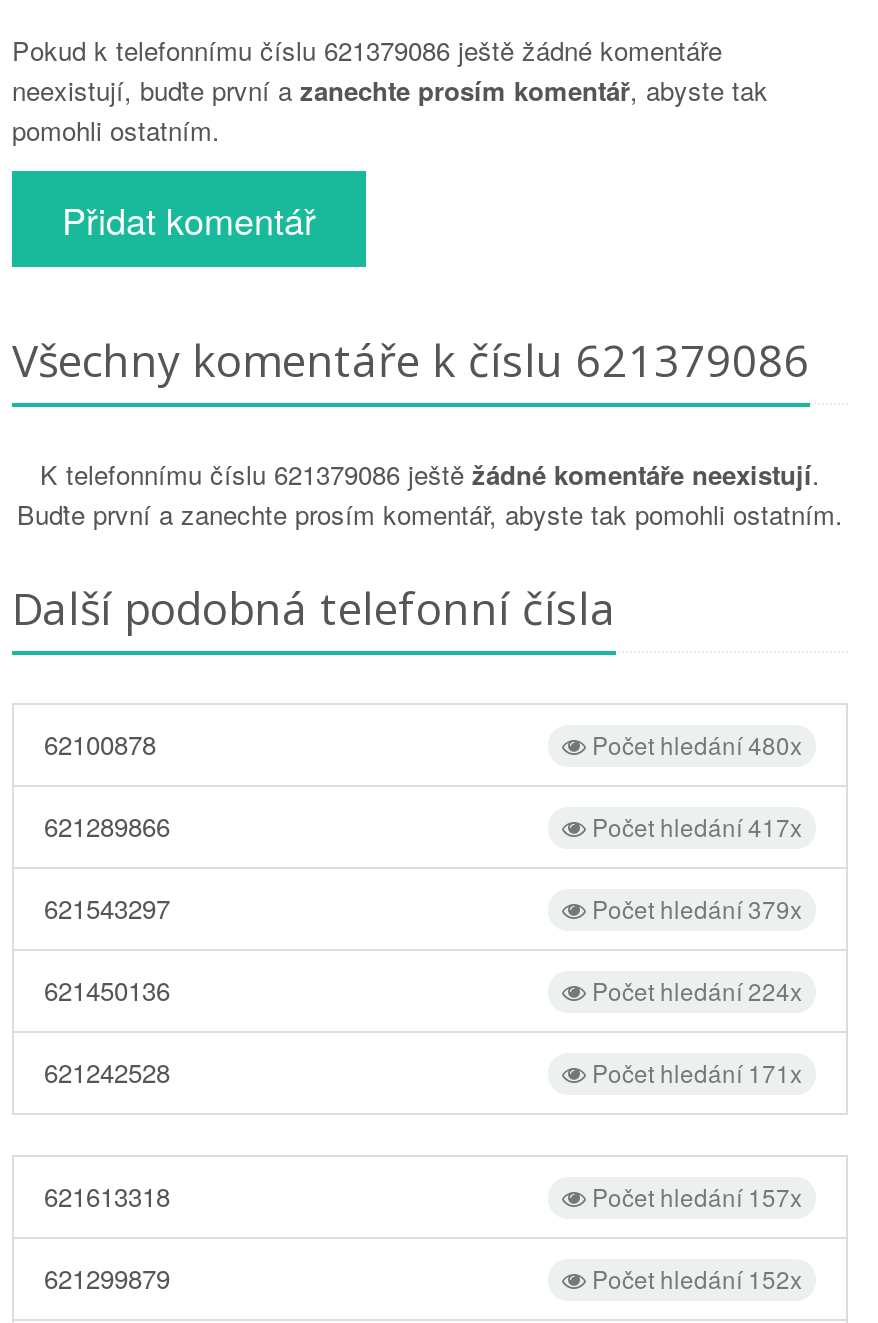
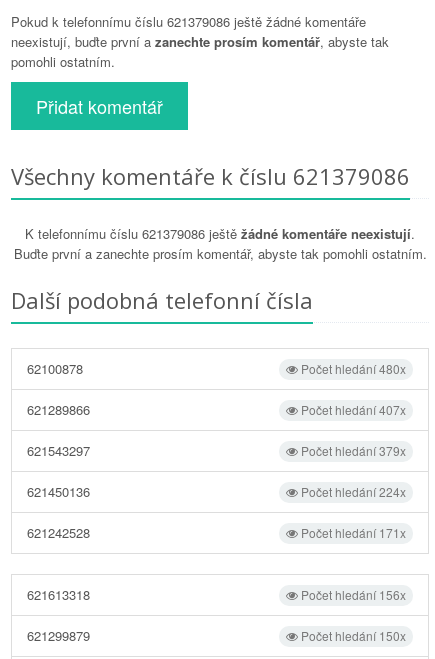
[586,808,802,842] Počet hledání 417x -> [298,401,406,418] Počet hledání 407x
[586,1178,802,1212] Počet hledání 157x -> [298,586,406,603] Počet hledání 156x
[586,1260,802,1294] Počet hledání 152x -> [298,627,406,644] Počet hledání 150x

